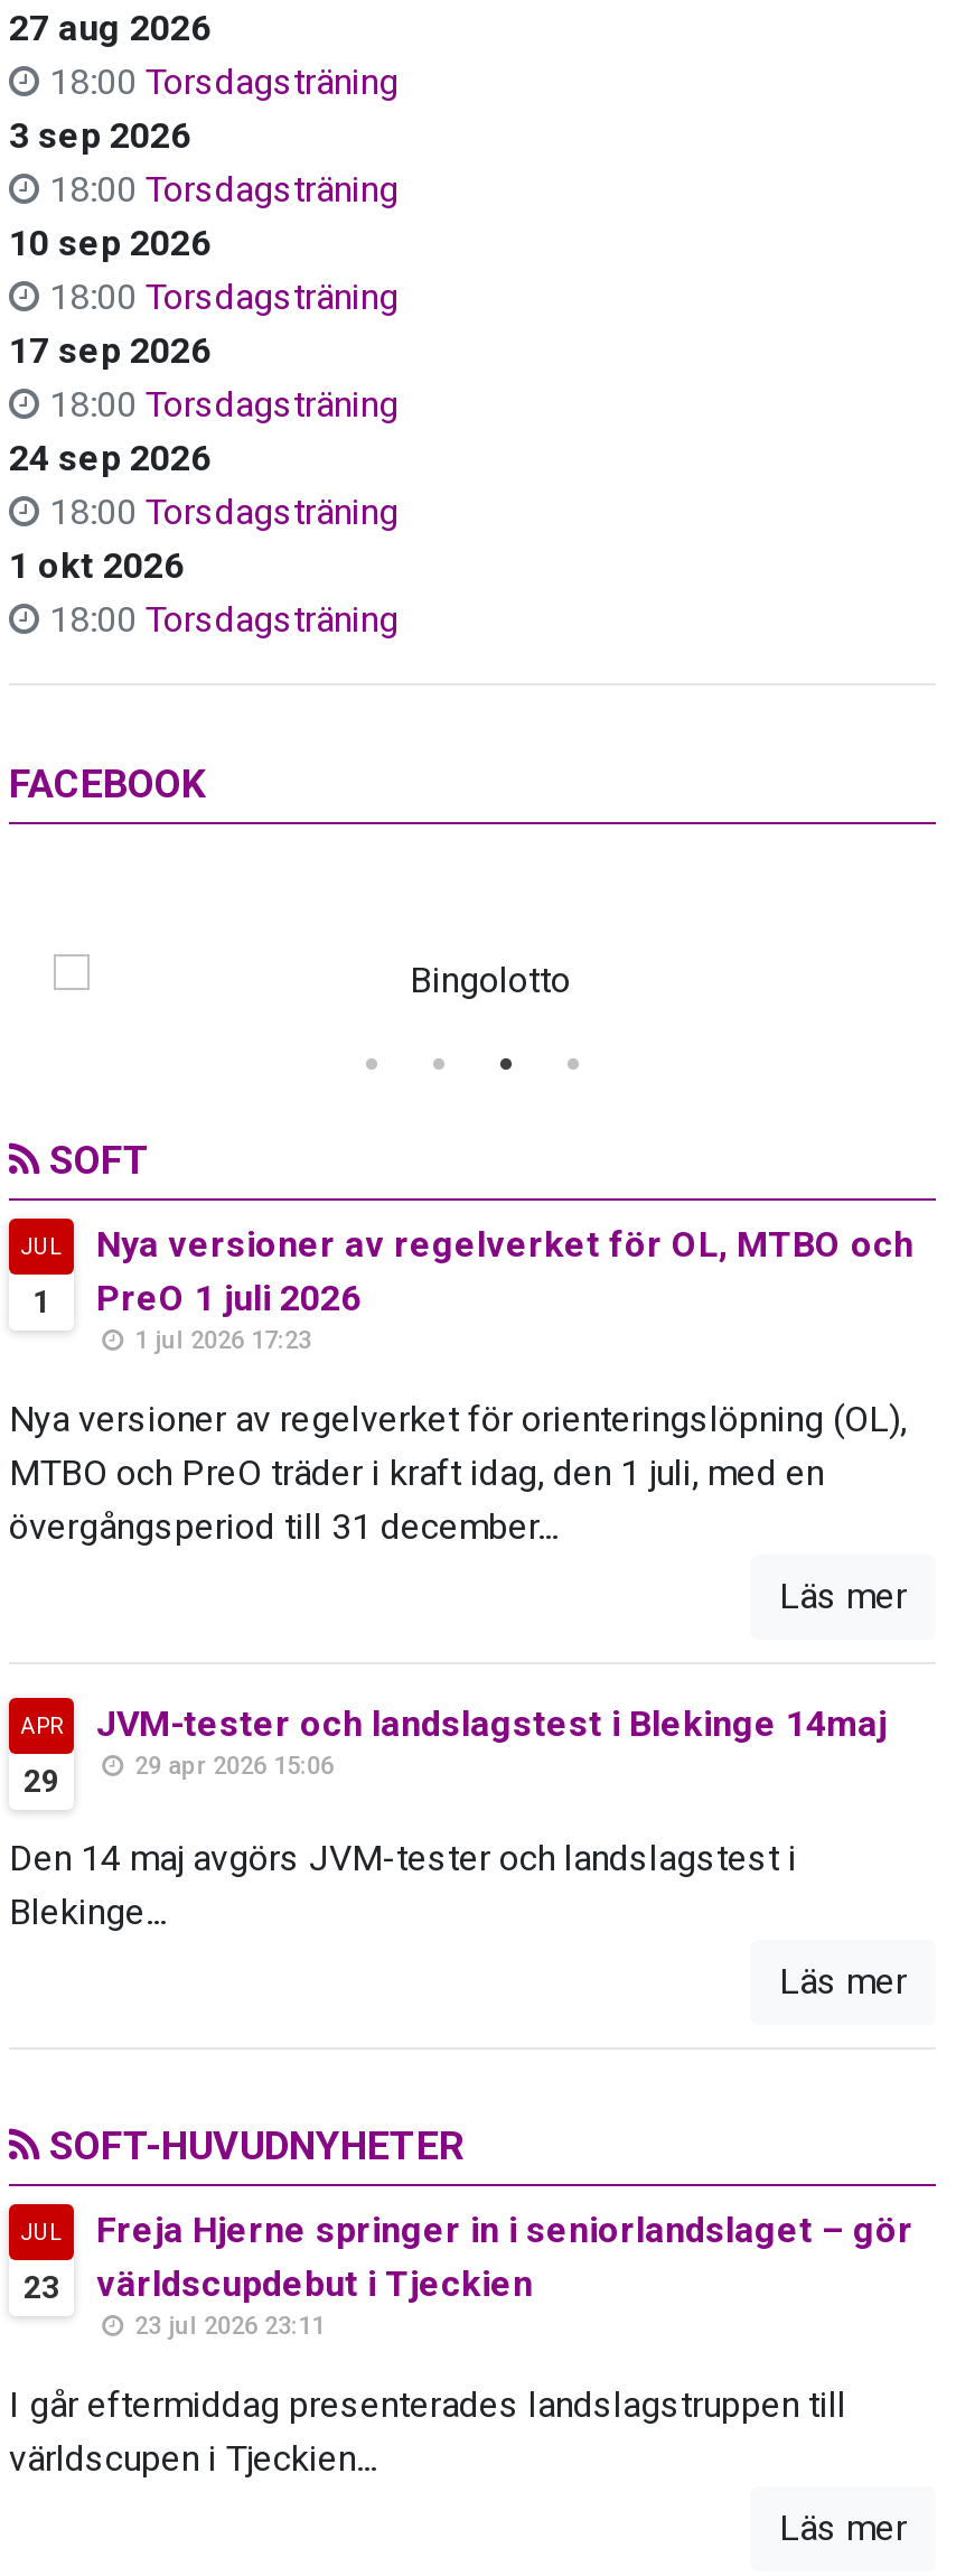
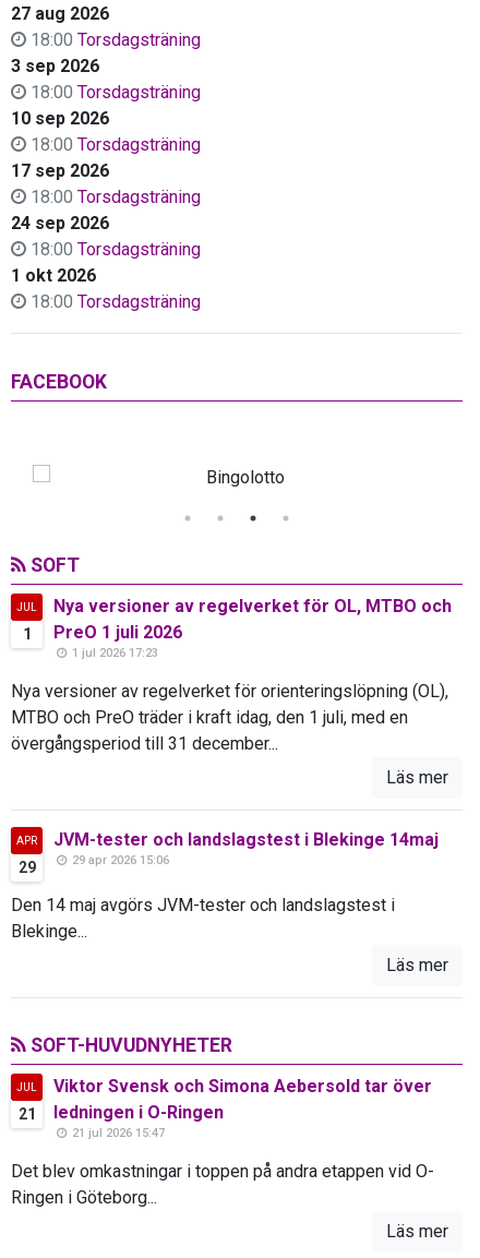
[96,2208,913,2340] Freja Hjerne springer in i seniorlandslaget – gör | världscupdebut i Tjeckien | 23 jul 2026 23:11 -> [53,1075,432,1140] Viktor Svensk och Simona Aebersold tar över | ledningen i O-Ringen | 21 jul 2026 15:47
[24,2268,59,2304] 23 -> [18,1105,35,1122] 21
[9,2383,846,2479] I går eftermiddag presenterades landslagstruppen till | världscupen i Tjeckien... -> [11,1161,434,1207] Det blev omkastningar i toppen på andra etappen vid O- | Ringen i Göteborg...

